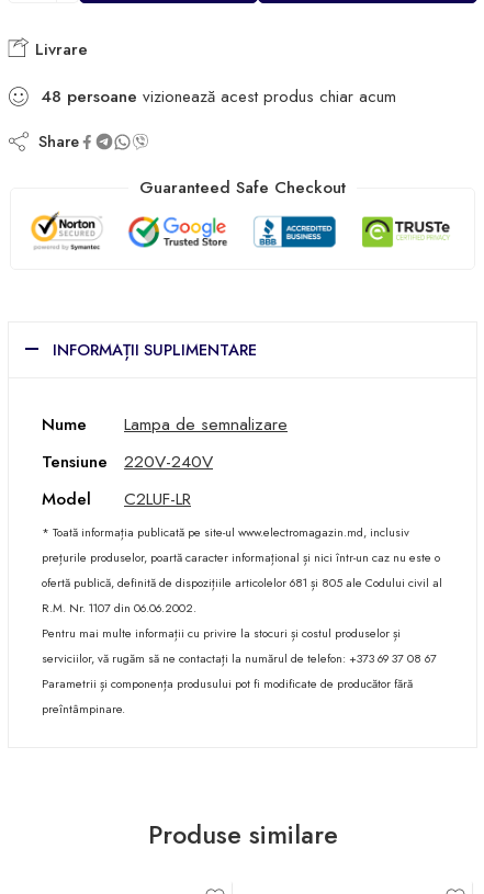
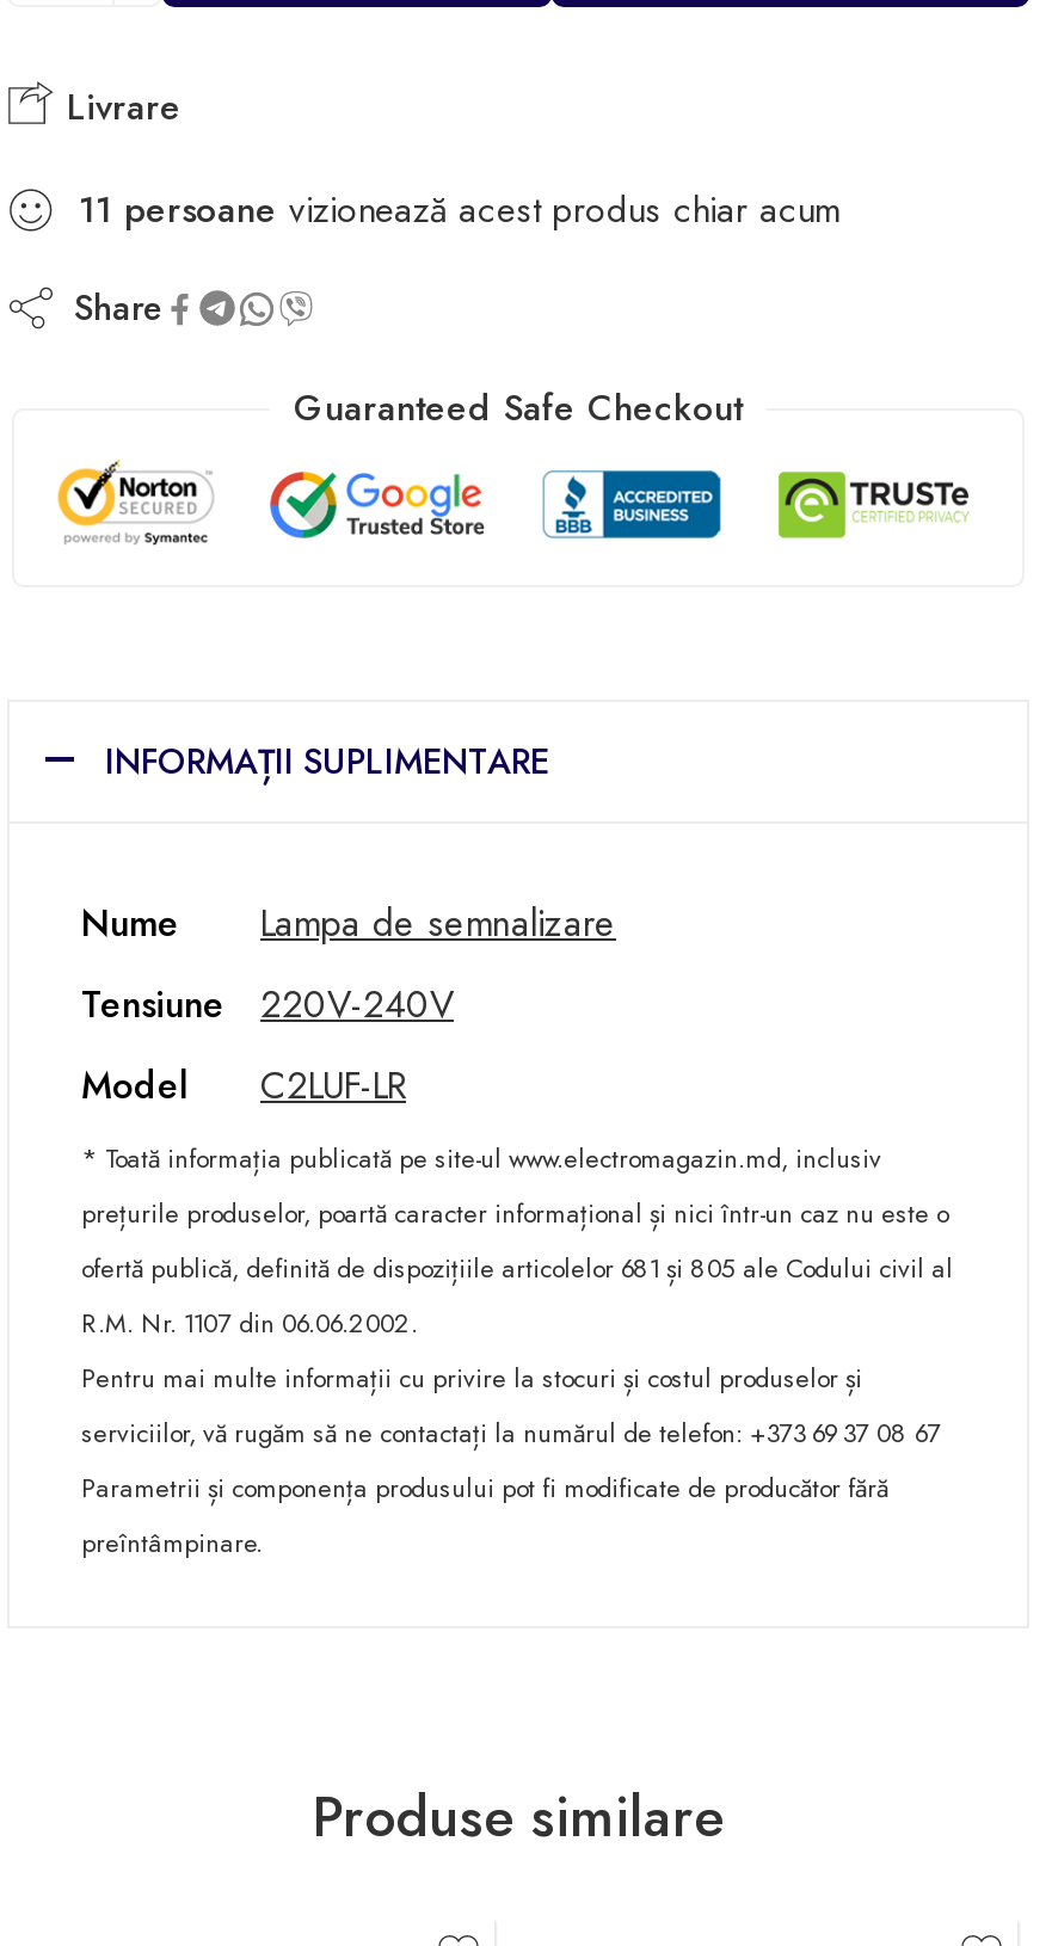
[41,84,396,109] 48 persoane vizionează acest produs chiar acum -> [79,184,841,236] 11 persoane vizionează acest produs chiar acum

